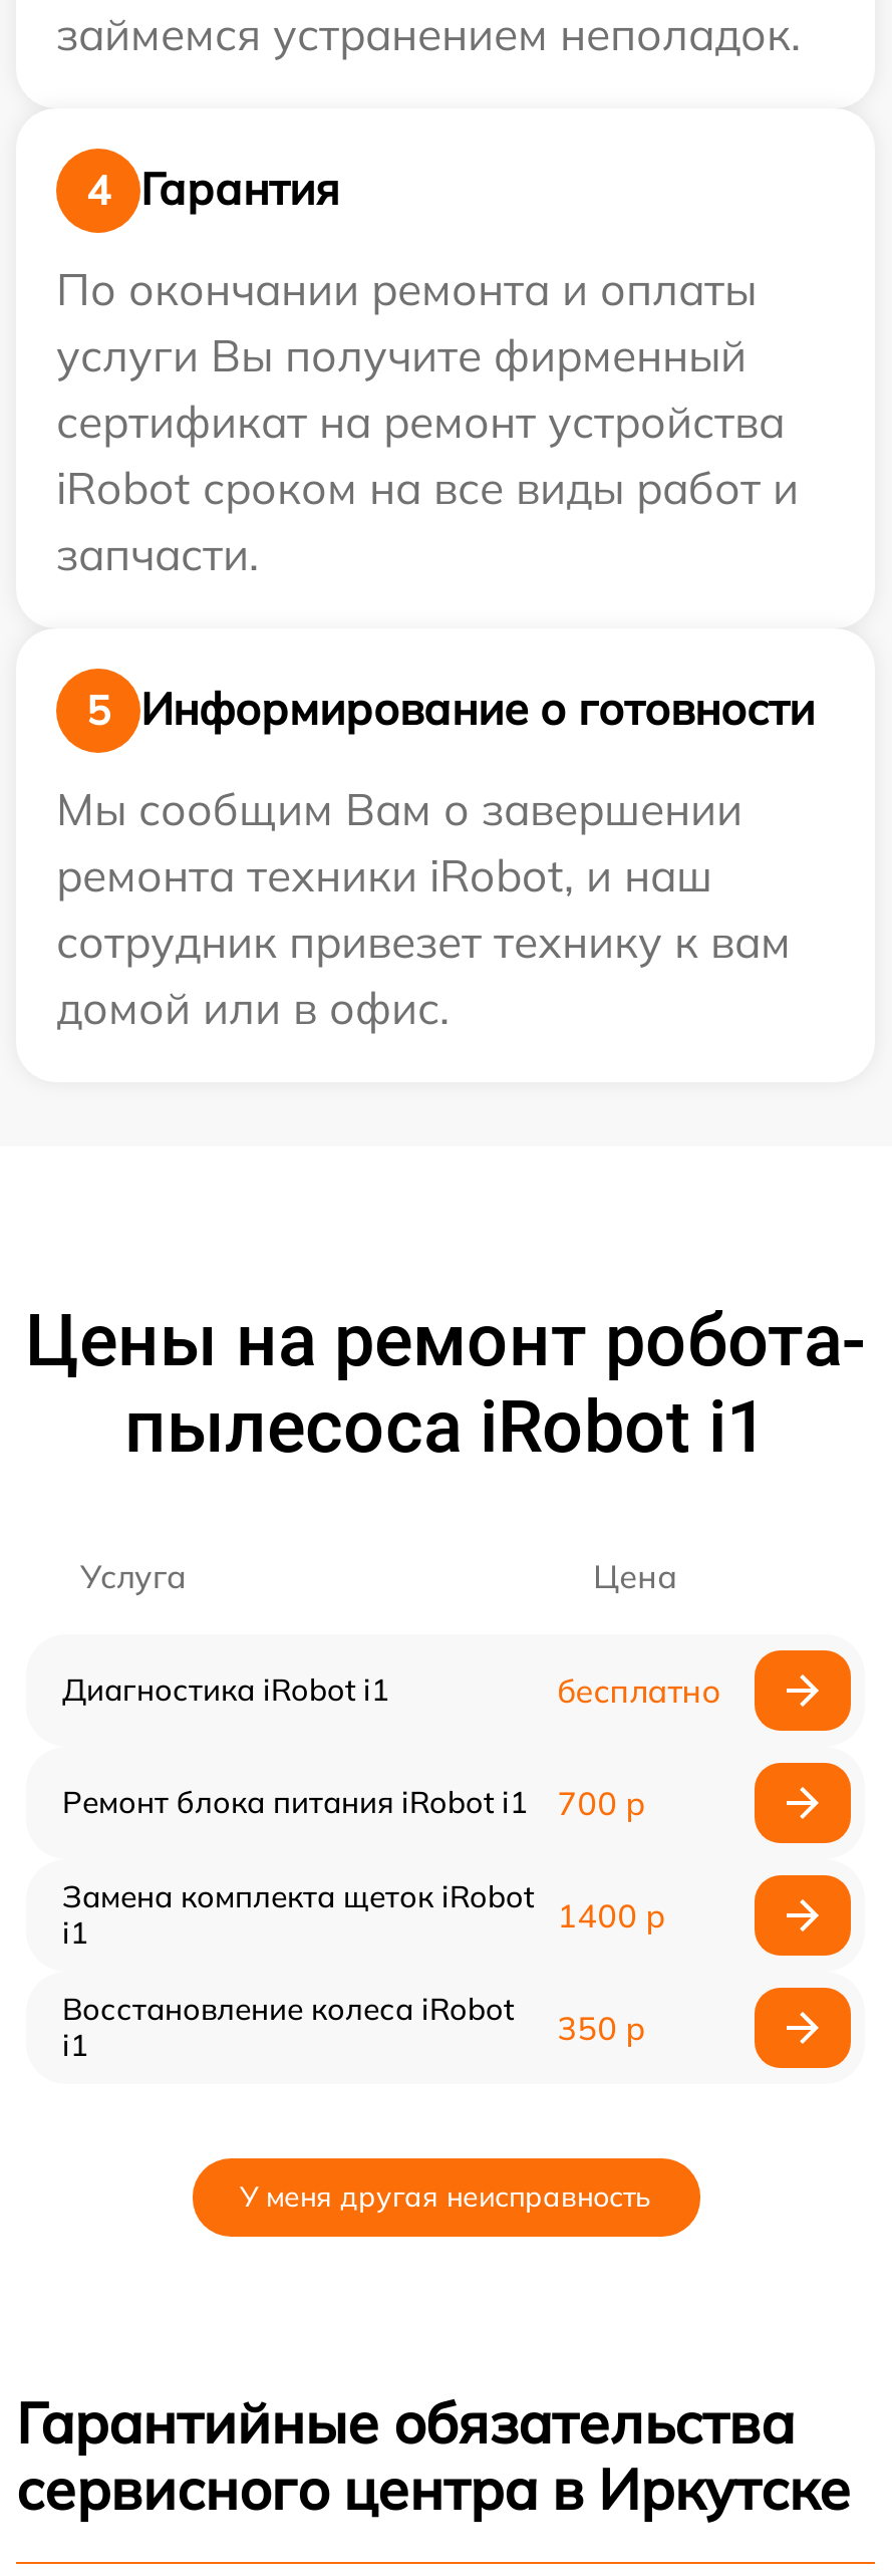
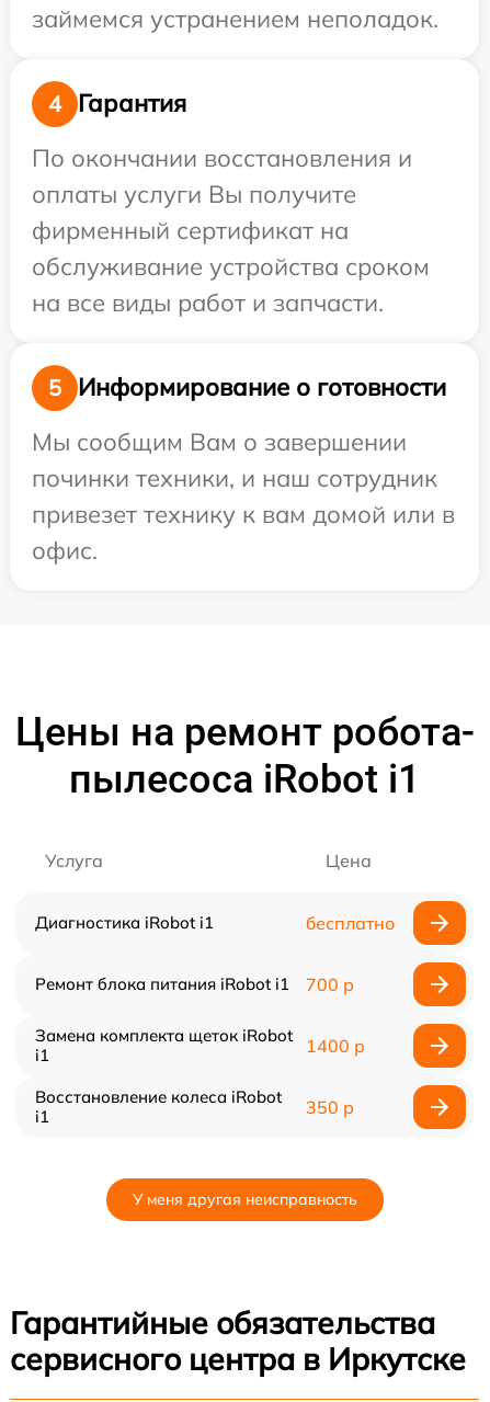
[56,261,799,582] По окончании ремонта и оплаты | услуги Вы получите фирменный | сертификат на ремонт устройства | iRobot сроком на все виды работ и | запчасти. -> [32,143,430,318] По окончании восстановления и | оплаты услуги Вы получите | фирменный сертификат на | обслуживание устройства сроком | на все виды работ и запчасти.
[56,847,791,1036] ремонта техники iRobot, и наш | сотрудник привезет технику к вам | домой или в офис. -> [32,463,455,566] починки техники, и наш сотрудник | привезет технику к вам домой или в | офис.

